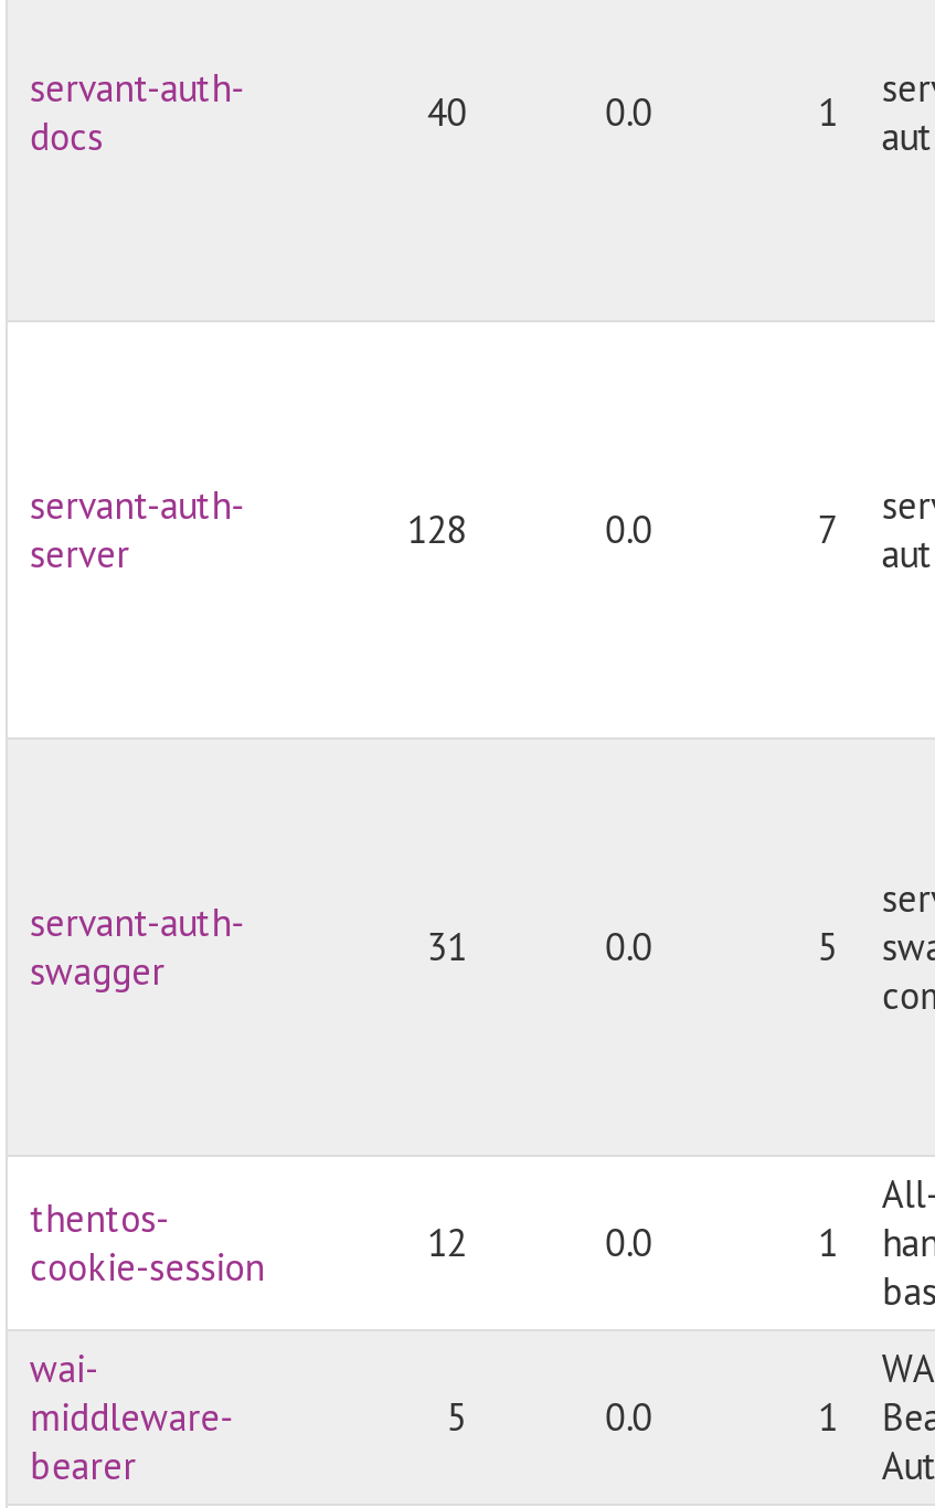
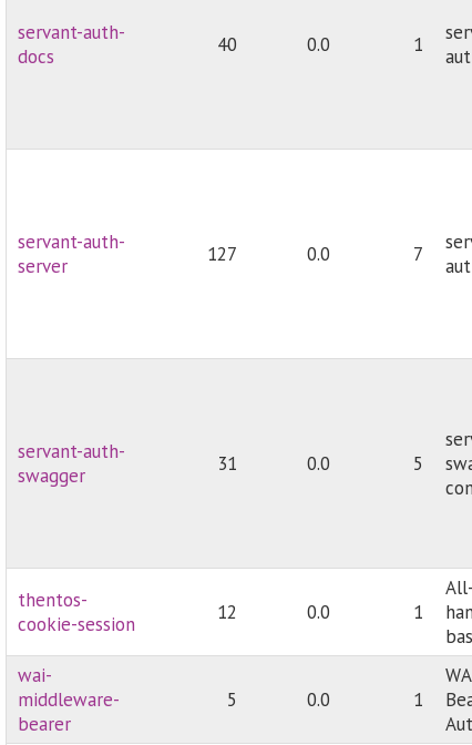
[407,505,467,553] 128 -> [207,241,237,266] 127

